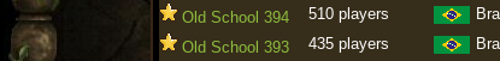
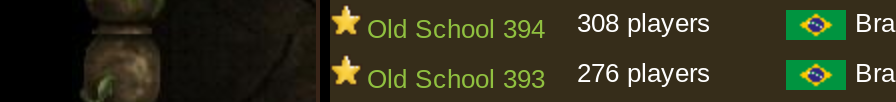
[181,5,389,26] Old School 394 510 players -> [367,8,711,44] Old School 394 308 players
[181,35,389,56] Old School 393 435 players -> [367,58,711,94] Old School 393 276 players

